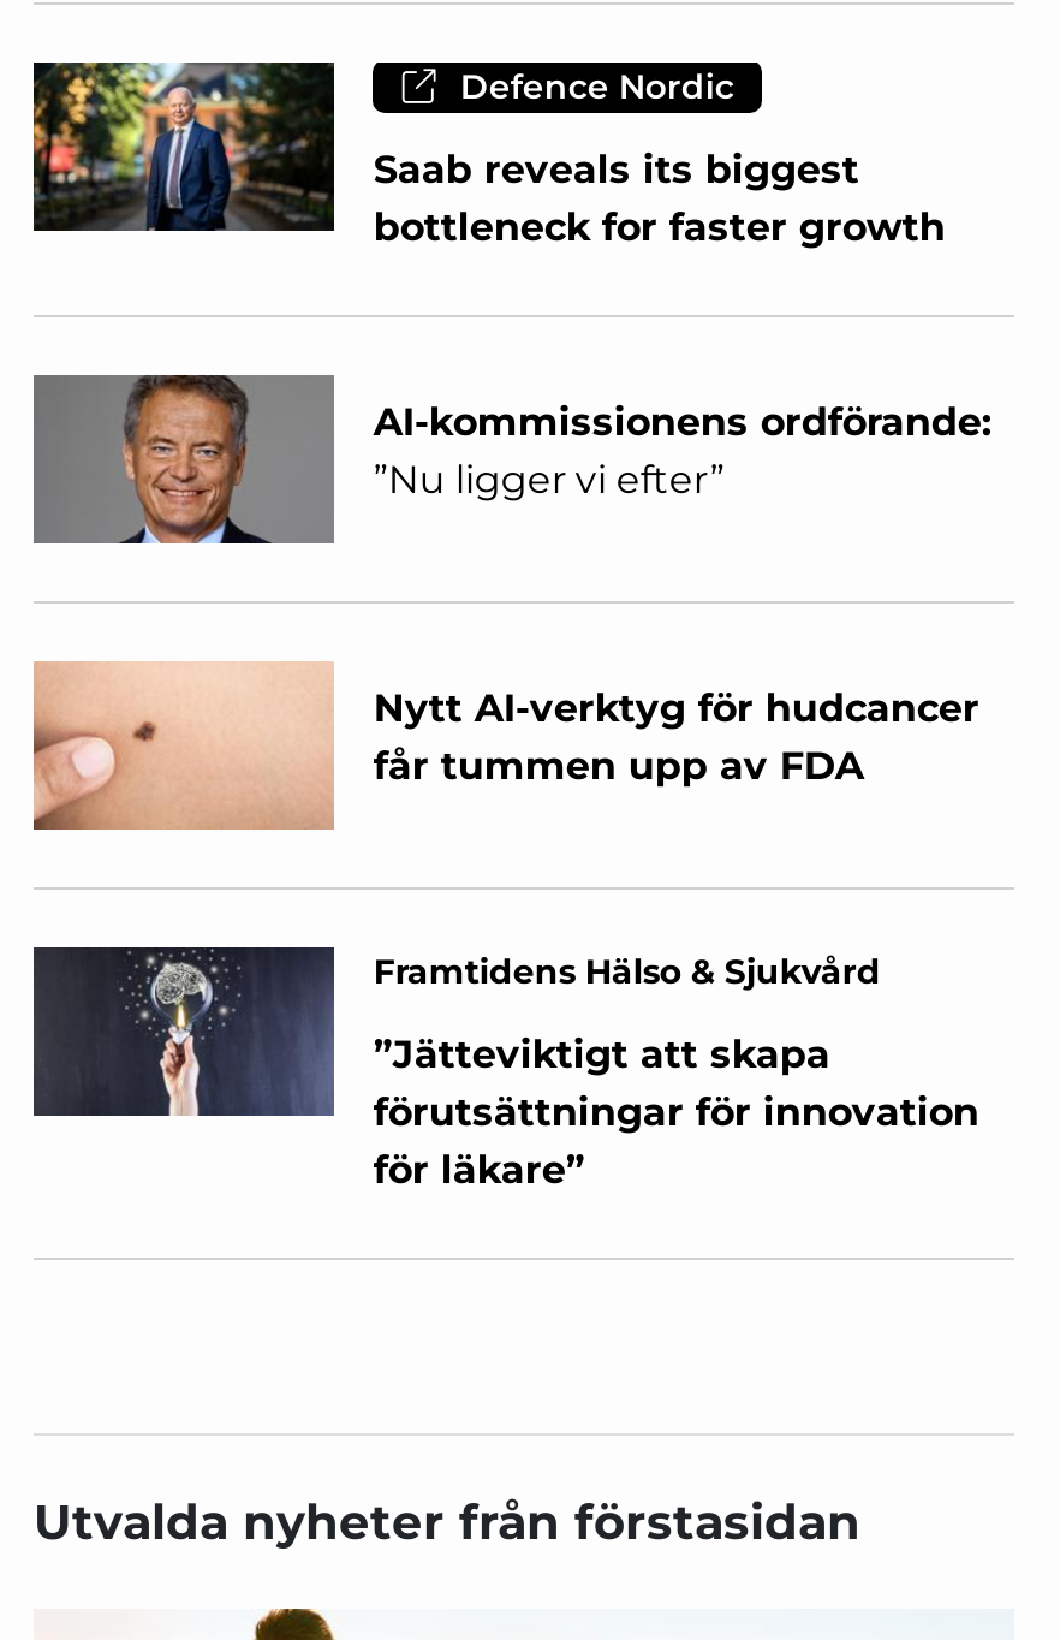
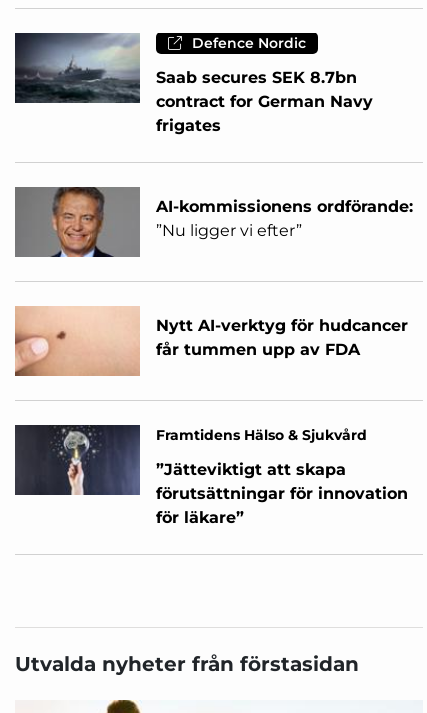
[31,60,945,250] [image] | Saab reveals its biggest | bottleneck for faster growth -> [15,32,373,135] [image] | Saab secures SEK 8.7bn | contract for German Navy | frigates

